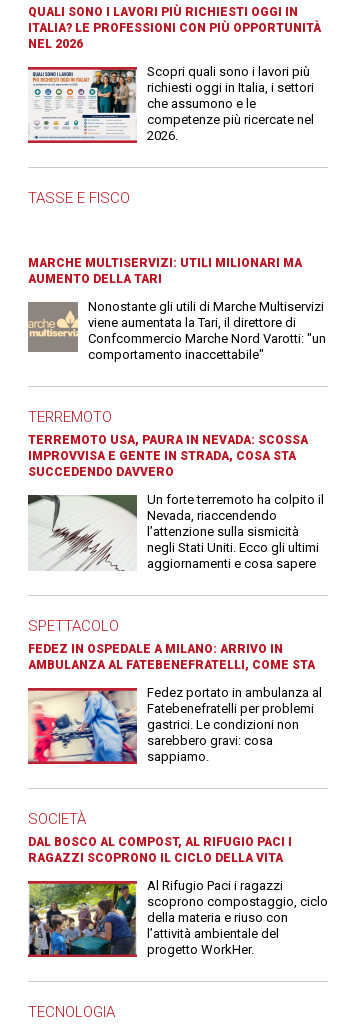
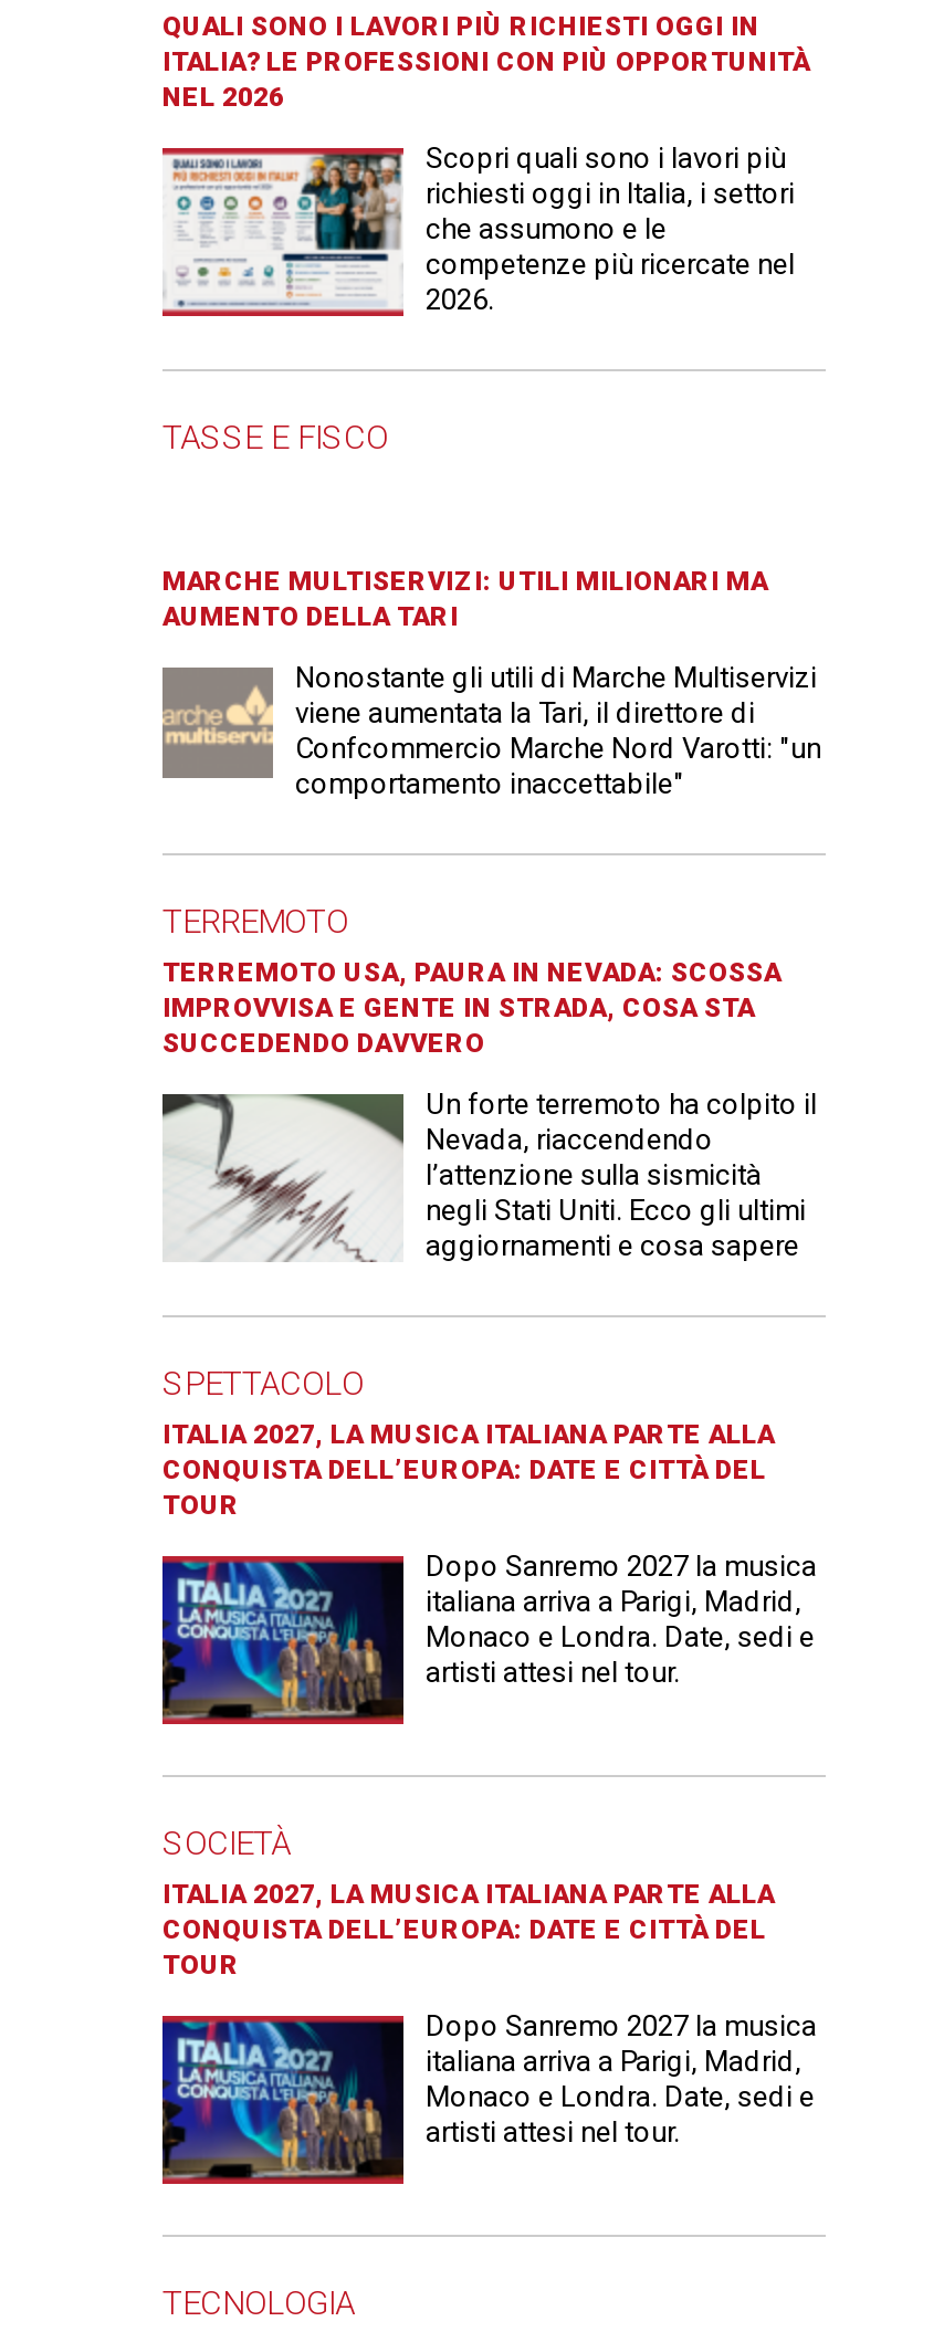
[28,642,315,672] FEDEZ IN OSPEDALE A MILANO: ARRIVO IN | AMBULANZA AL FATEBENEFRATELLI, COME STA -> [162,1420,775,1521] ITALIA 2027, LA MUSICA ITALIANA PARTE ALLA | CONQUISTA DELL’EUROPA: DATE E CITTÀ DEL | TOUR
[28,685,322,764] [image] | Fedez portato in ambulanza al | Fatebenefratelli per problemi | gastrici. Le condizioni non | sarebbero gravi: cosa | sappiamo. -> [160,1550,817,1722] [image] | Dopo Sanremo 2027 la musica | italiana arriva a Parigi, Madrid, | Monaco e Londra. Date, sedi e | artisti attesi nel tour.
[28,835,292,865] DAL BOSCO AL COMPOST, AL RIFUGIO PACI I | RAGAZZI SCOPRONO IL CICLO DELLA VITA -> [162,1880,775,1981] ITALIA 2027, LA MUSICA ITALIANA PARTE ALLA | CONQUISTA DELL’EUROPA: DATE E CITTÀ DEL | TOUR
[28,878,328,957] [image] | Al Rifugio Paci i ragazzi | scoprono compostaggio, ciclo | della materia e riuso con | l’attività ambientale del | progetto WorkHer. -> [160,2010,817,2182] [image] | Dopo Sanremo 2027 la musica | italiana arriva a Parigi, Madrid, | Monaco e Londra. Date, sedi e | artisti attesi nel tour.

